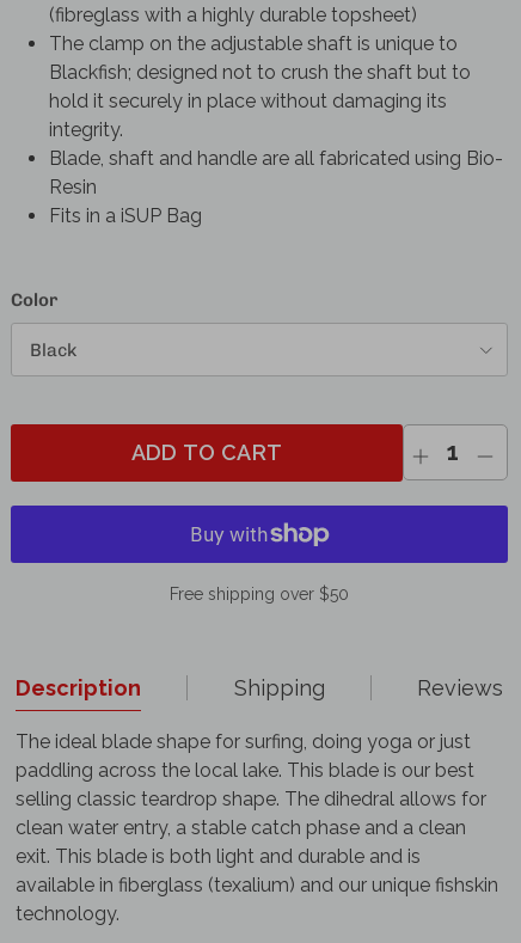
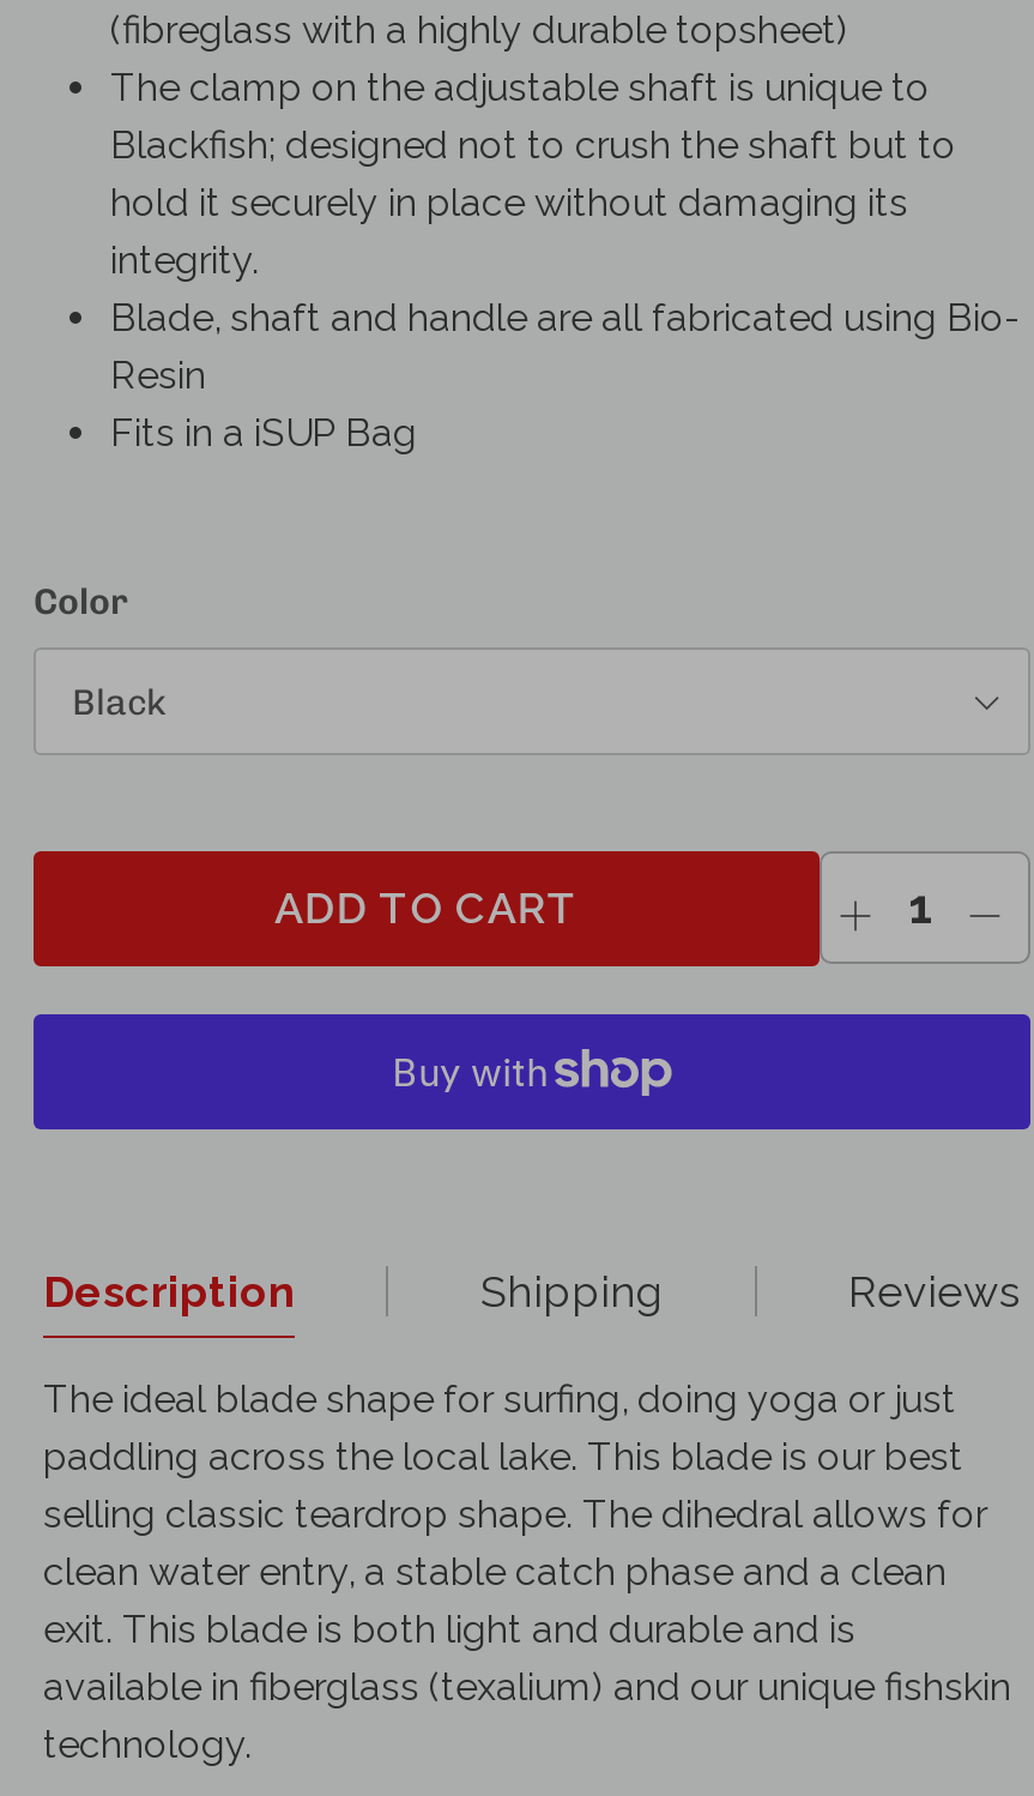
[170,584,349,603] Free shipping over $50 -> none

